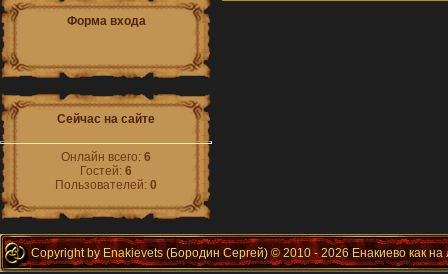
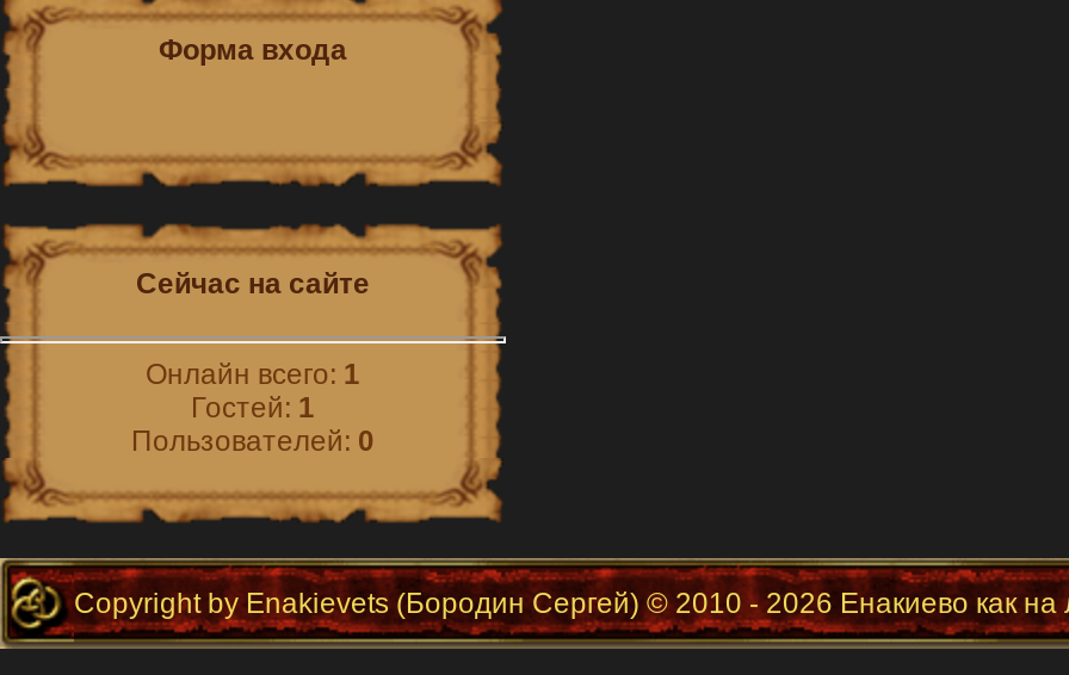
[61,150,151,164] Онлайн всего: 6 -> [146,358,360,391] Онлайн всего: 1
[80,164,132,178] Гостей: 6 -> [191,391,315,425] Гостей: 1

